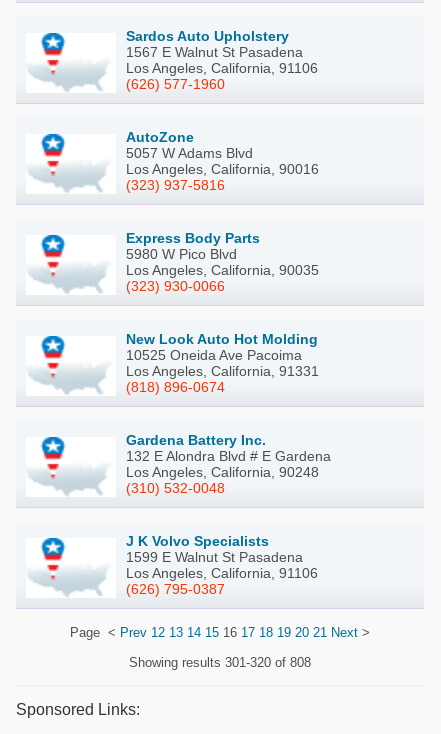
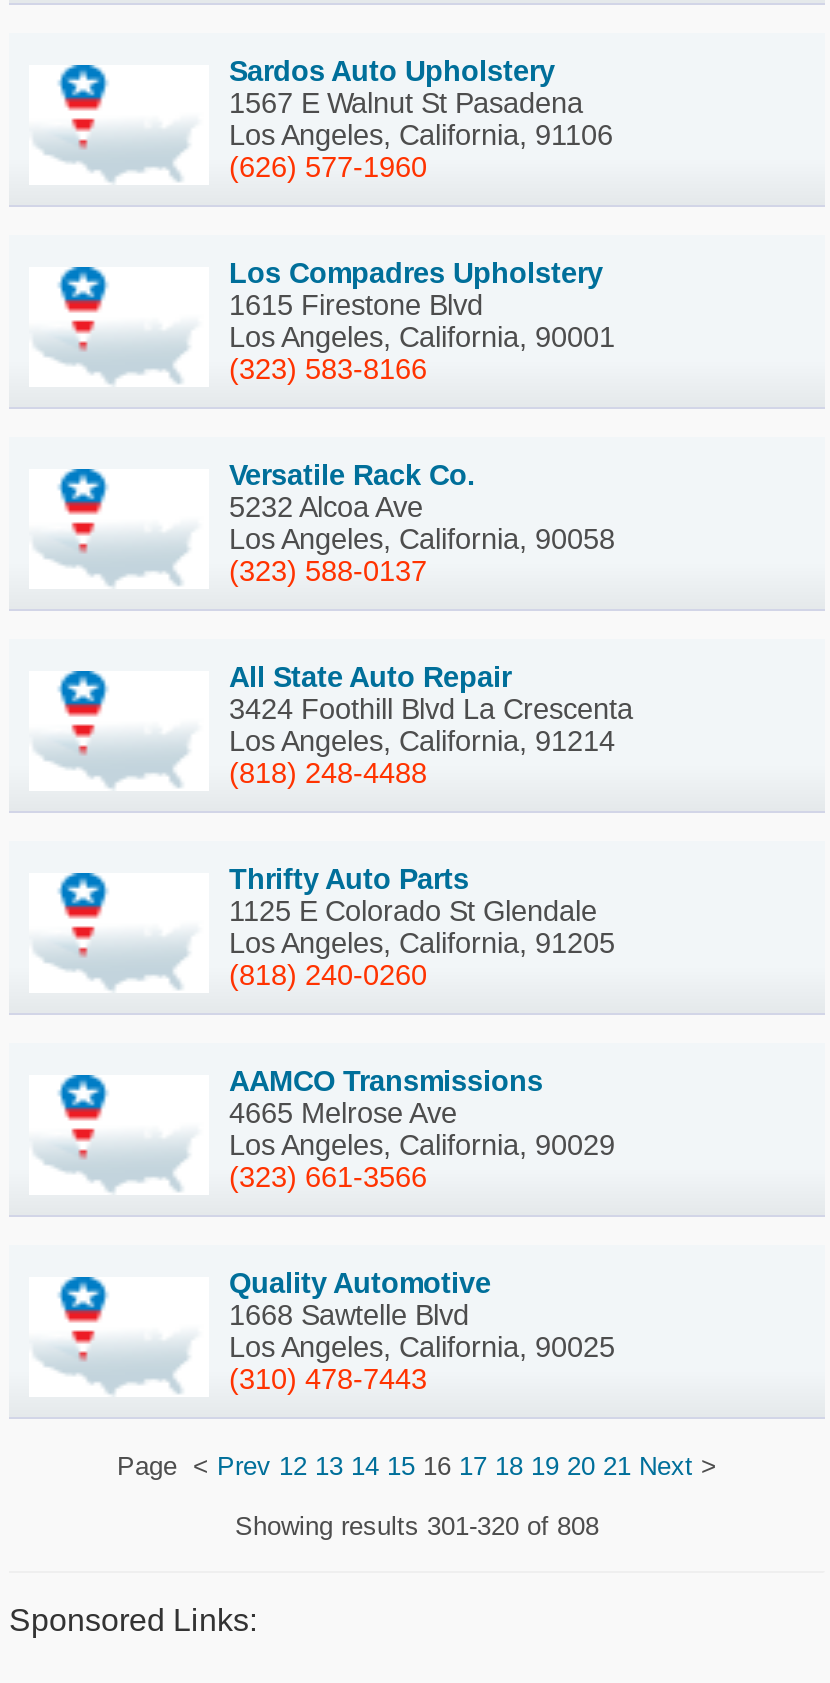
[126,129,331,597] AutoZone | 5057 W Adams Blvd | Los Angeles, California, 90016 | (323) 937-5816 | Express Body Parts | 5980 W Pico Blvd | Los Angeles, California, 90035 | (323) 930-0066 | New Look Auto Hot Molding | 10525 Oneida Ave Pacoima | Los Angeles, California, 91331 | (818) 896-0674 | Gardena Battery Inc. | 132 E Alondra Blvd # E Gardena | Los Angeles, California, 90248 | (310) 532-0048 | J K Volvo Specialists | 1599 E Walnut St Pasadena | Los Angeles, California, 91106 | (626) 795-0387 -> [229,257,633,1395] Los Compadres Upholstery | 1615 Firestone Blvd | Los Angeles, California, 90001 | (323) 583-8166 | Versatile Rack Co. | 5232 Alcoa Ave | Los Angeles, California, 90058 | (323) 588-0137 | All State Auto Repair | 3424 Foothill Blvd La Crescenta | Los Angeles, California, 91214 | (818) 248-4488 | Thrifty Auto Parts | 1125 E Colorado St Glendale | Los Angeles, California, 91205 | (818) 240-0260 | AAMCO Transmissions | 4665 Melrose Ave | Los Angeles, California, 90029 | (323) 661-3566 | Quality Automotive | 1668 Sawtelle Blvd | Los Angeles, California, 90025 | (310) 478-7443

